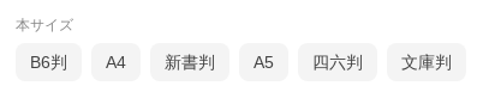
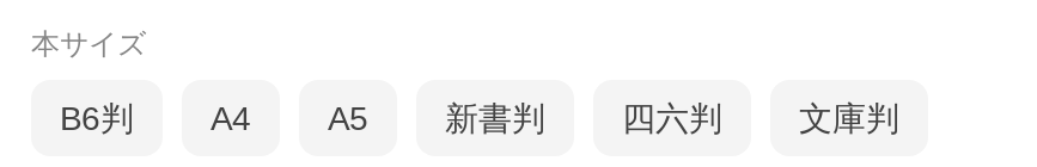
[254,53,274,72] A5 -> none
none -> [328,99,368,137] A5

